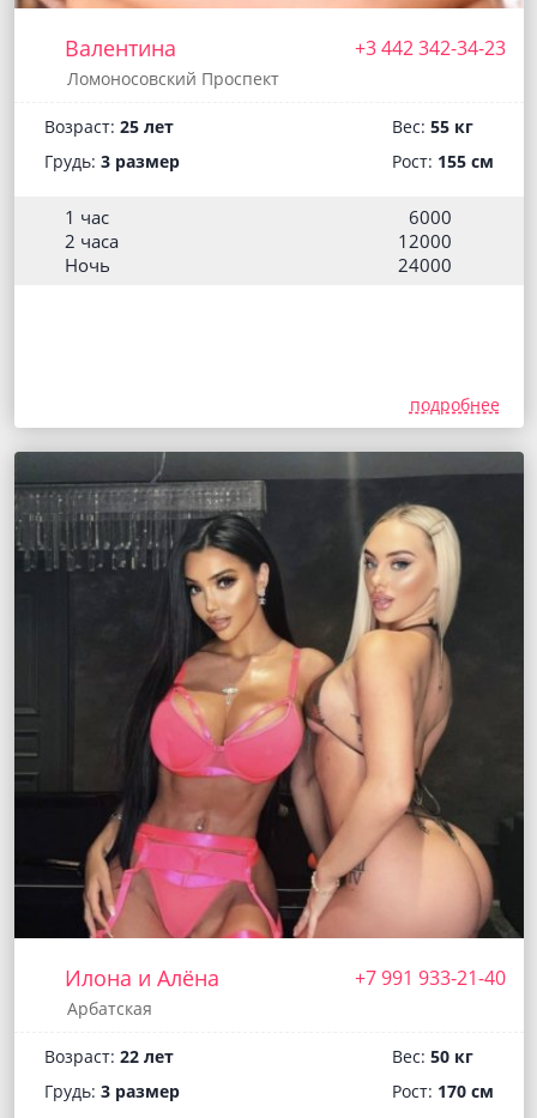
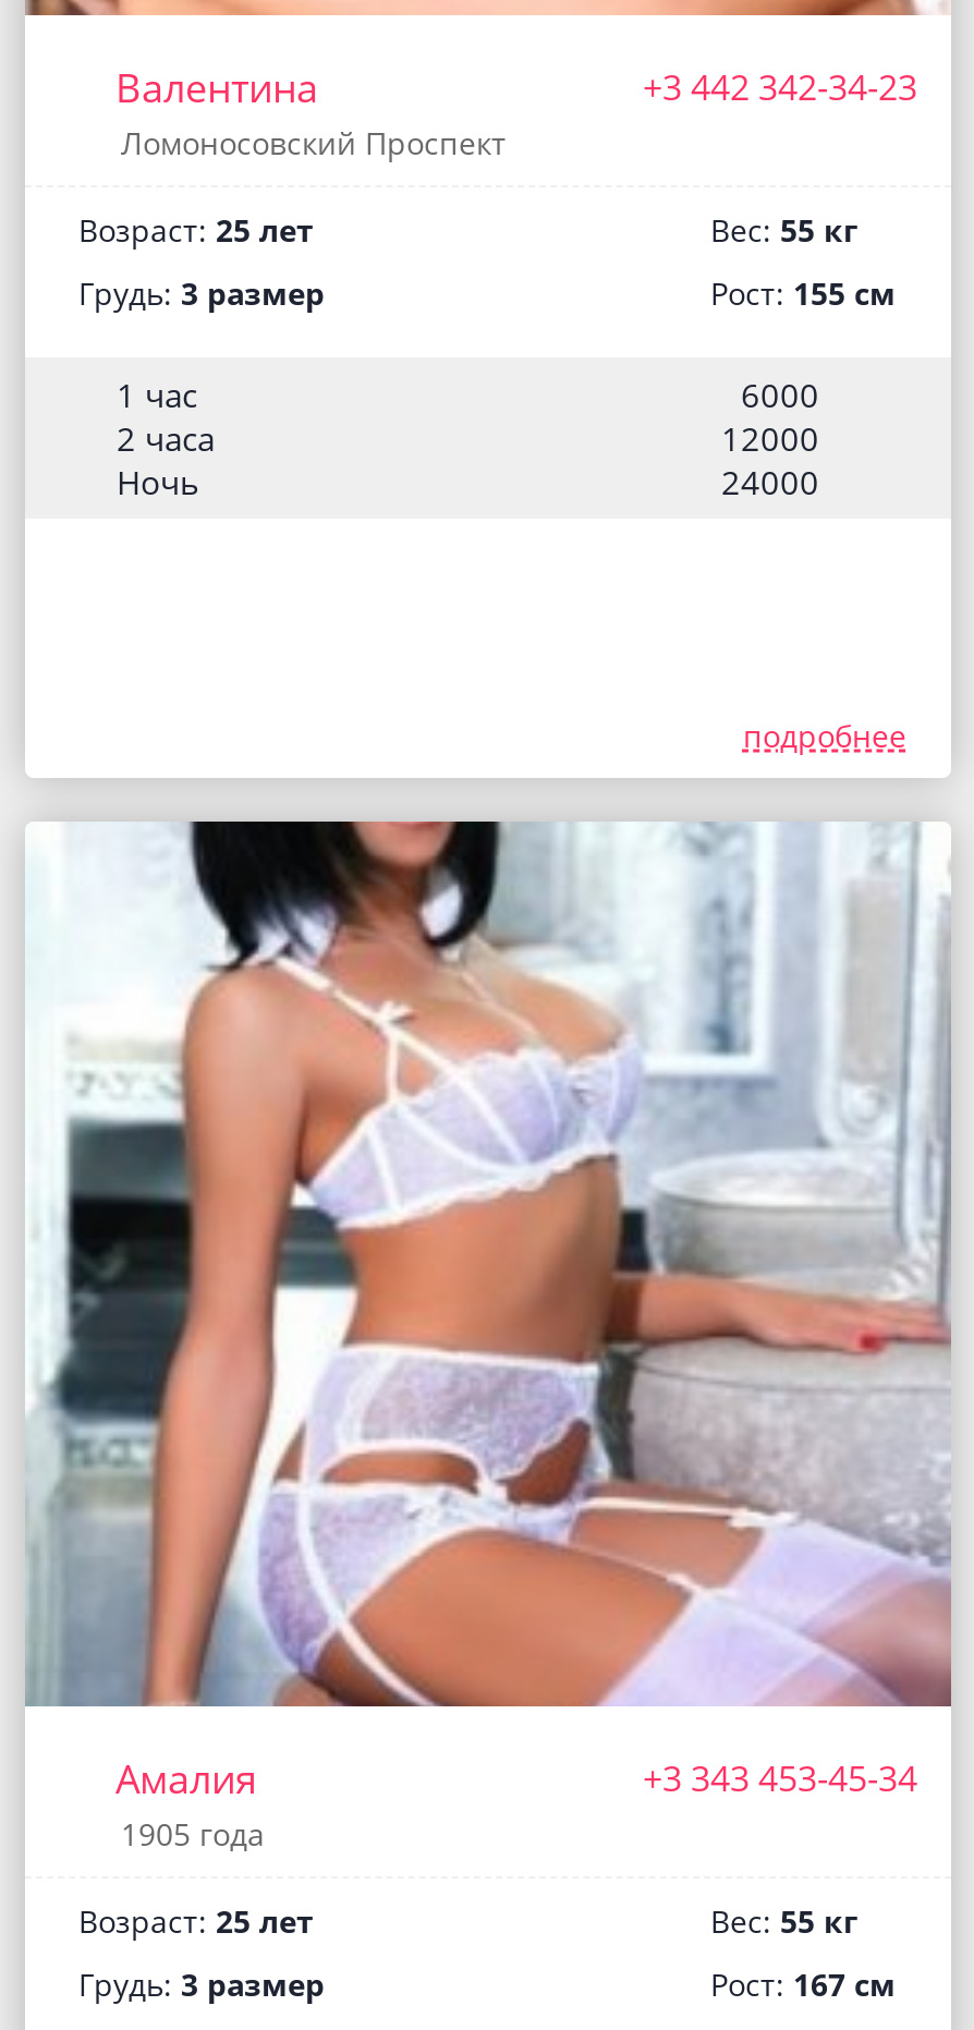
[13,451,525,1020] [image] | Илона и Алёна | +7 991 933-21-40 | Арбатская -> [25,819,951,1855] [image] | Амалия | +3 343 453-45-34 | 1905 года
[44,1045,173,1068] Возраст: 22 лет -> [78,1901,314,1942] Возраст: 25 лет
[391,1045,473,1068] Вес: 50 кг -> [710,1901,859,1942] Вес: 55 кг
[391,1080,493,1103] Рост: 170 см -> [710,1964,896,2005] Рост: 167 см

